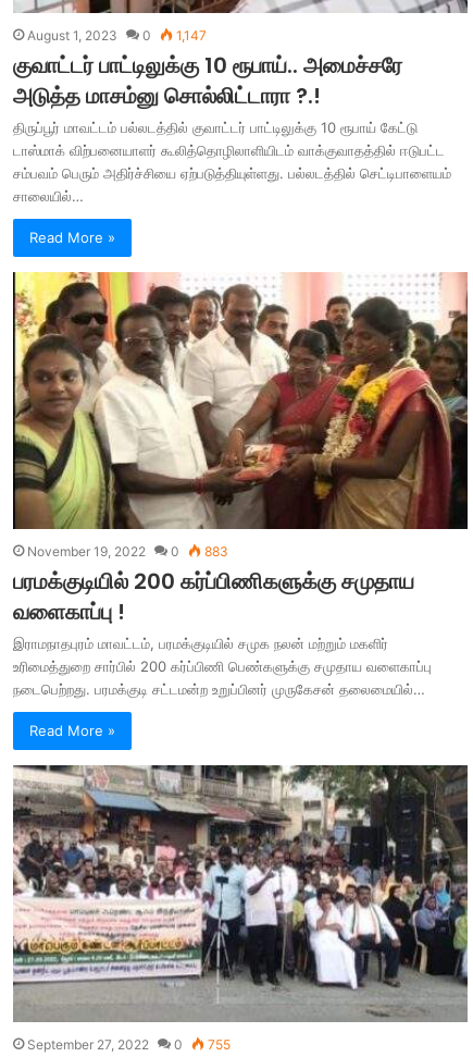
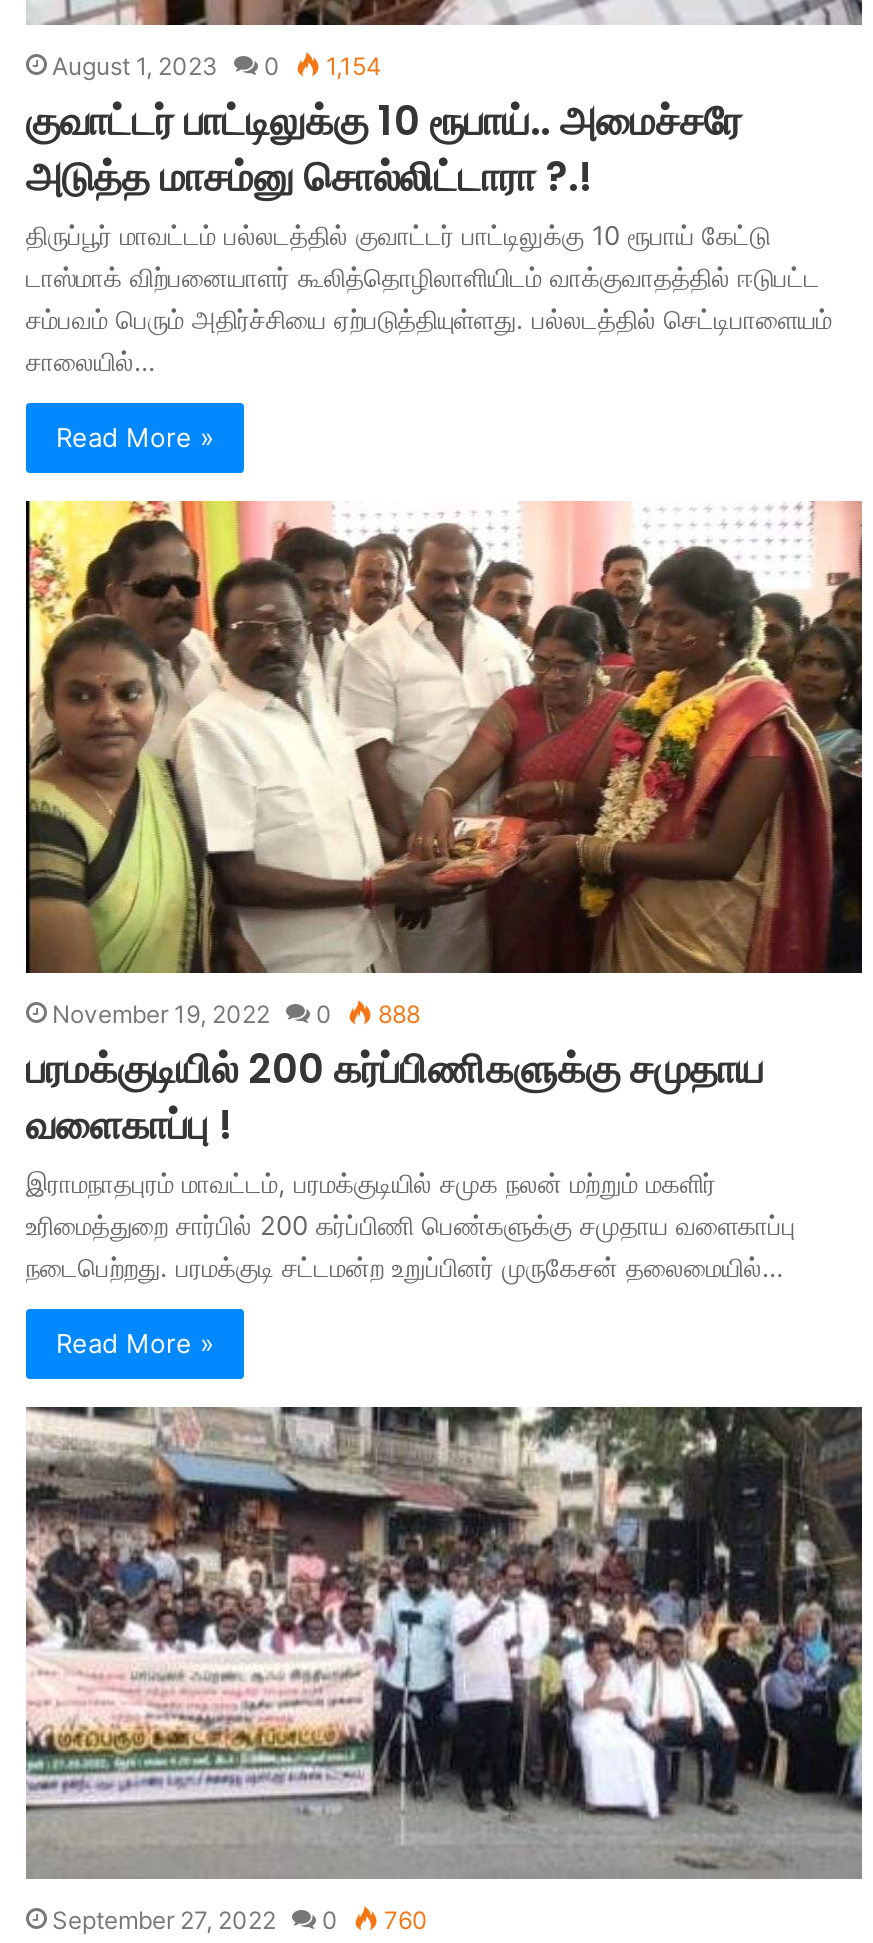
[27,28,207,44] August 1, 2023 0 1,147 -> [52,51,382,81] August 1, 2023 0 1,154
[27,543,228,560] November 19, 2022 0 883 -> [52,999,420,1029] November 19, 2022 0 888
[27,1036,231,1053] September 27, 2022 0 755 -> [52,1905,428,1935] September 27, 2022 0 760

